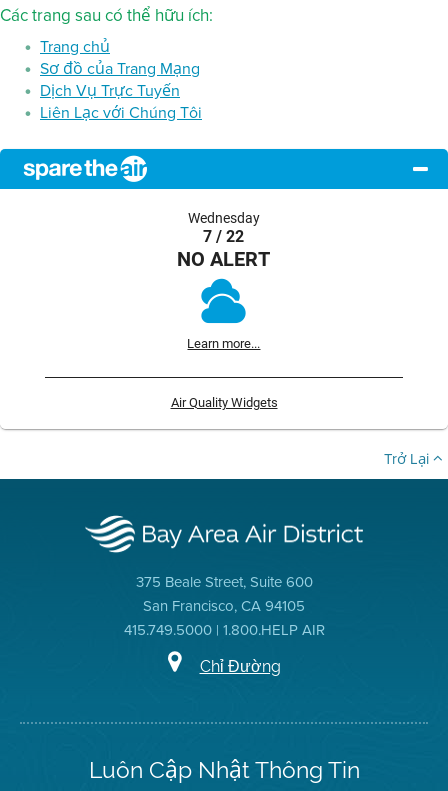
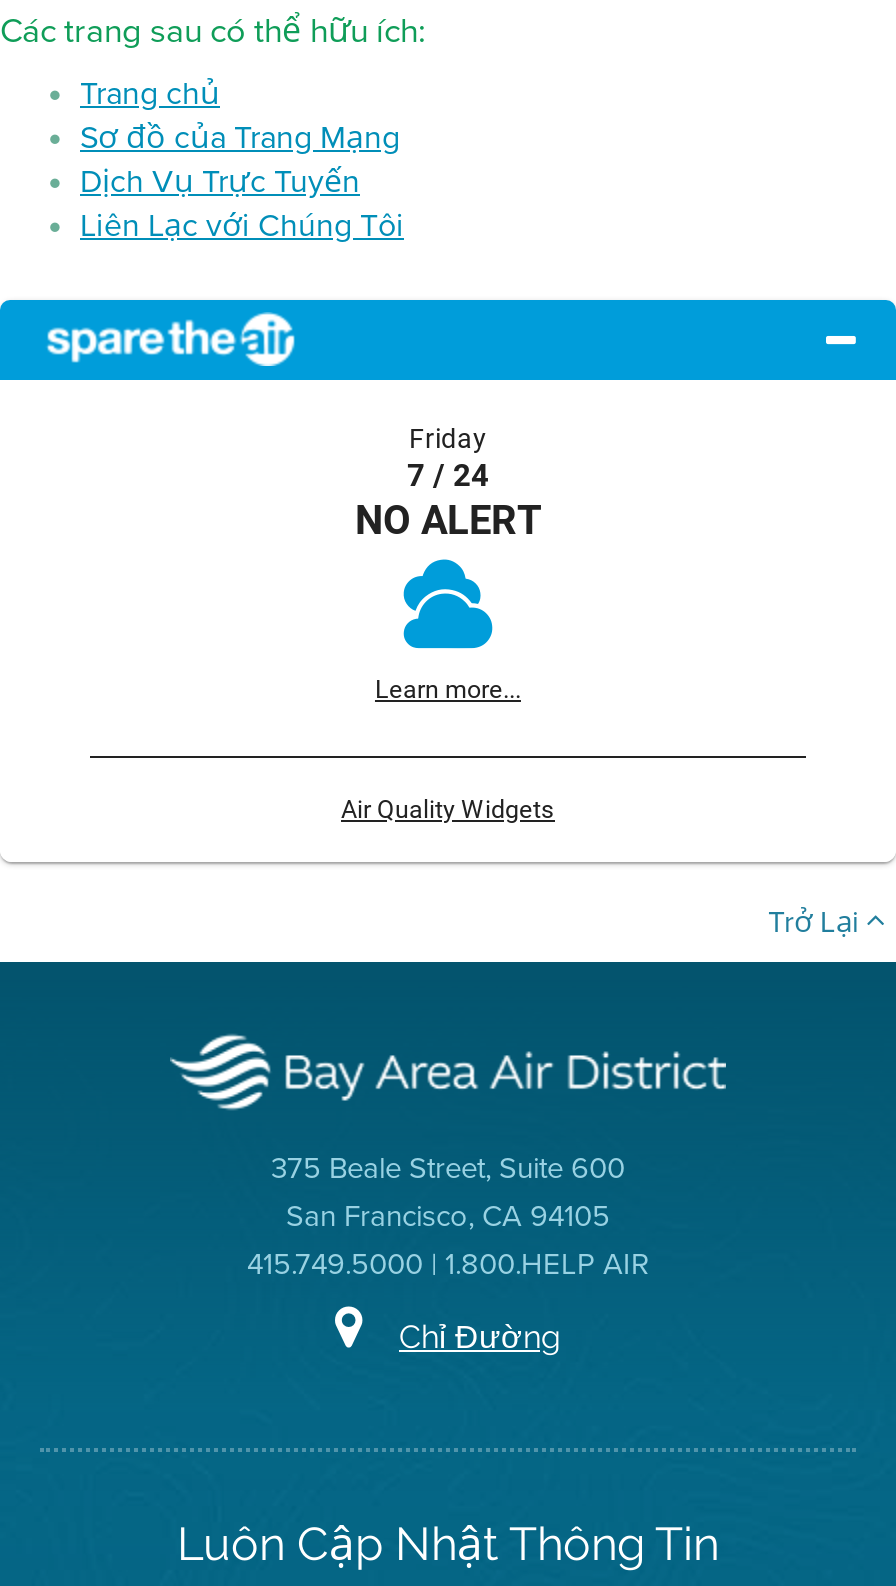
[188,209,260,246] Wednesday | 7 / 22 -> [407,420,489,494] Friday | 7 / 24

